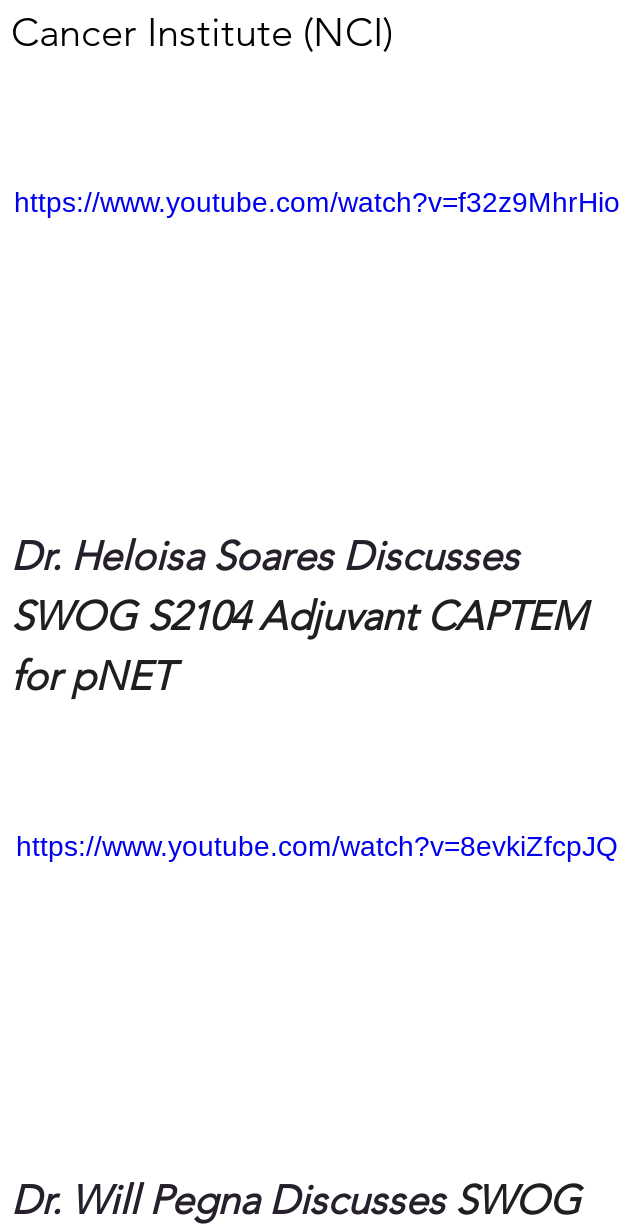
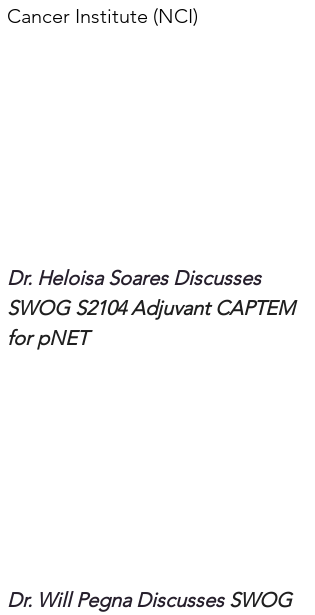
[14,186,620,218] https://www.youtube.com/watch?v=f32z9MhrHio -> none
[16,830,618,862] https://www.youtube.com/watch?v=8evkiZfcpJQ -> none

